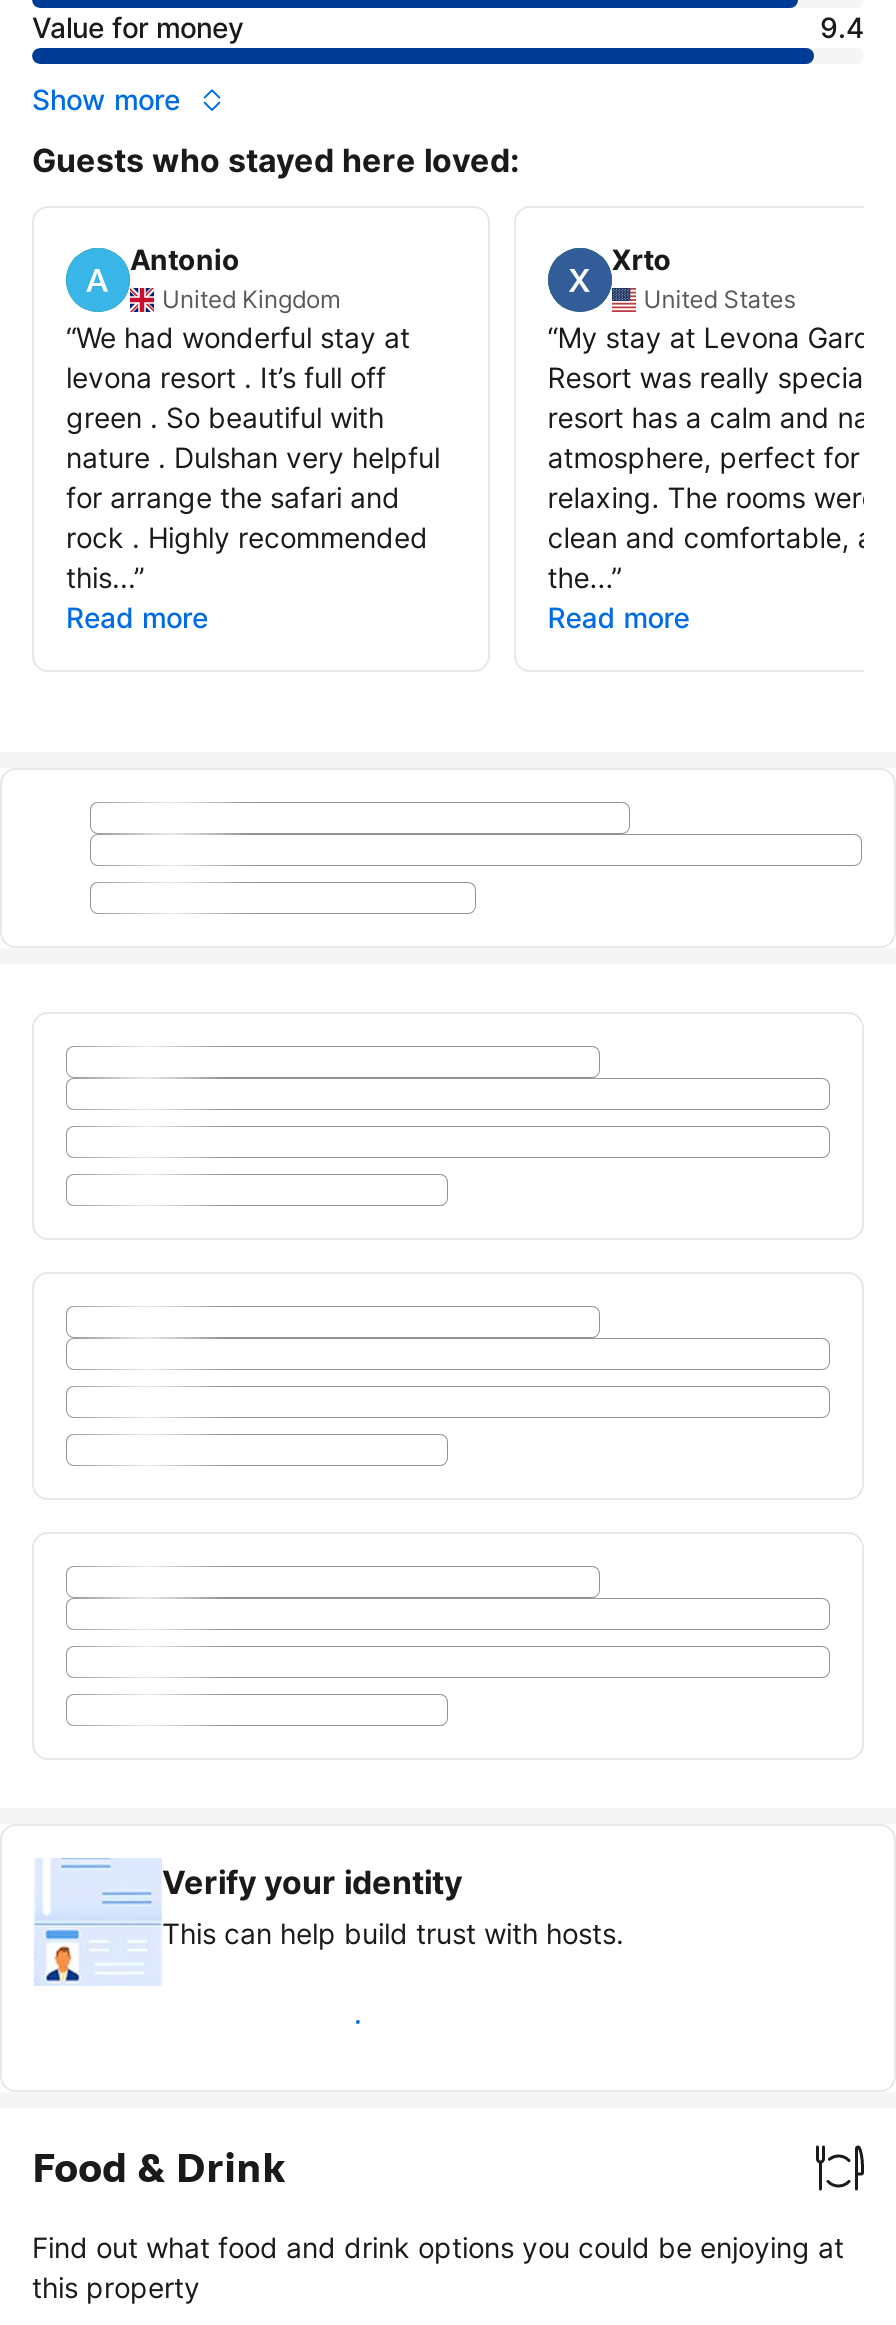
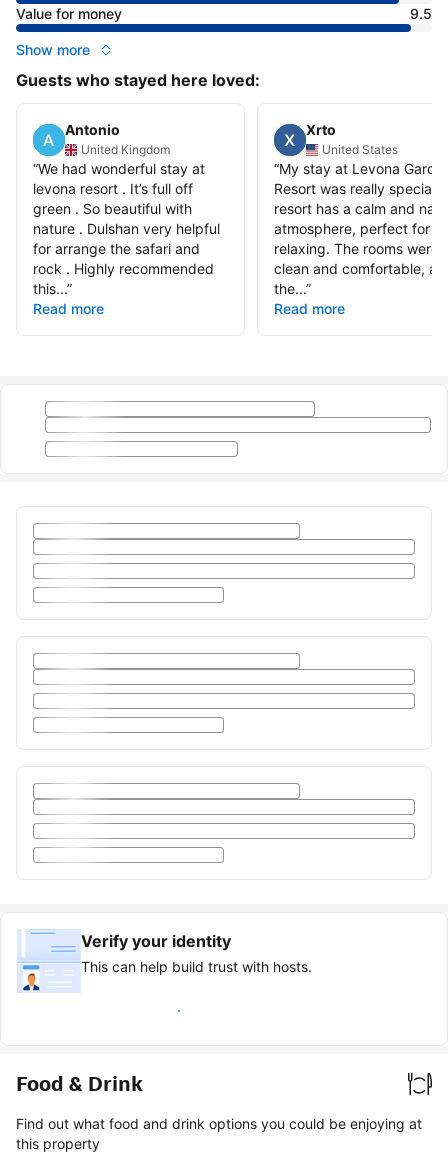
[820,11,864,45] 9.4 -> [410,5,432,22] 9.5

